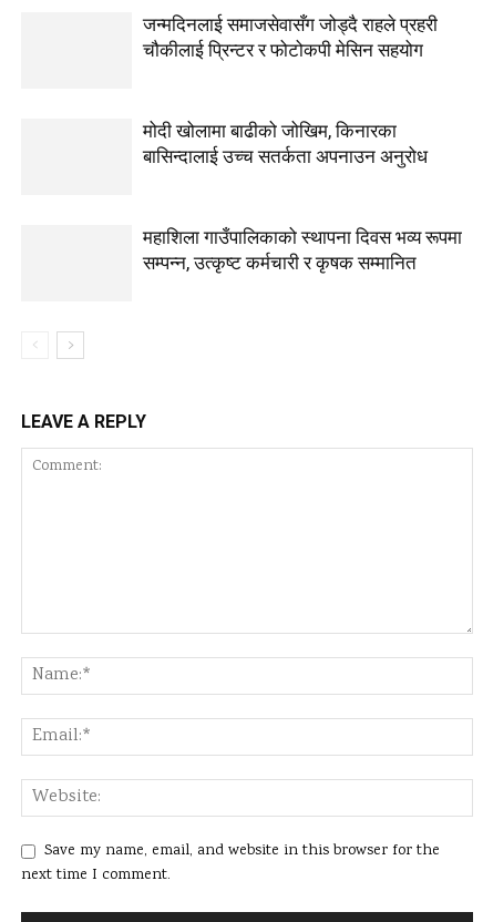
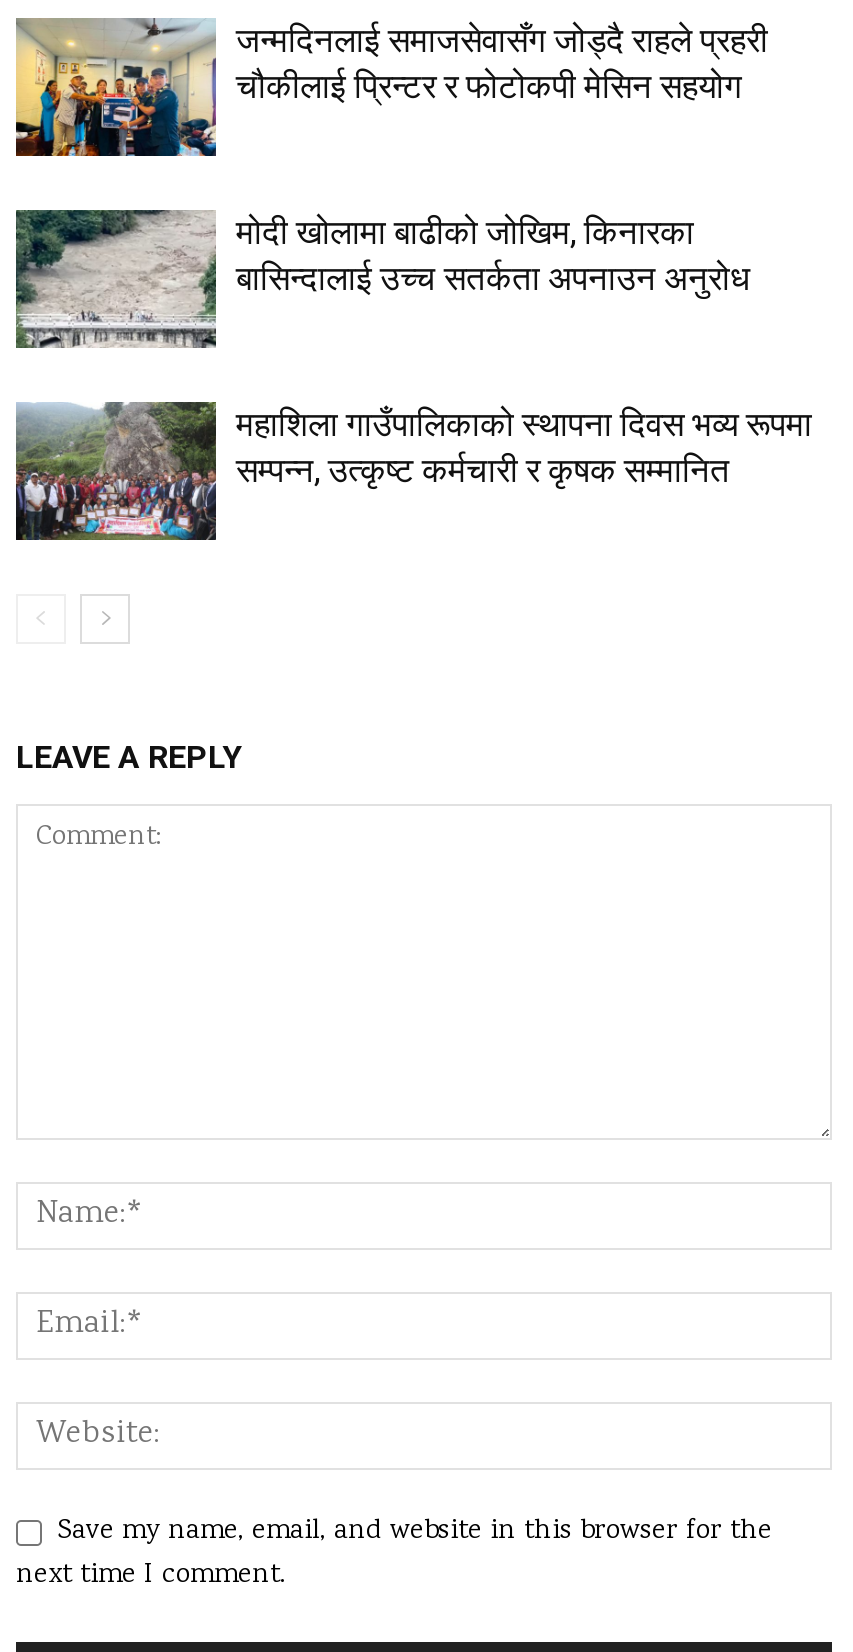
none -> [14,16,218,158] [image]
none -> [14,208,218,350] [image]
none -> [14,400,218,542] [image]

